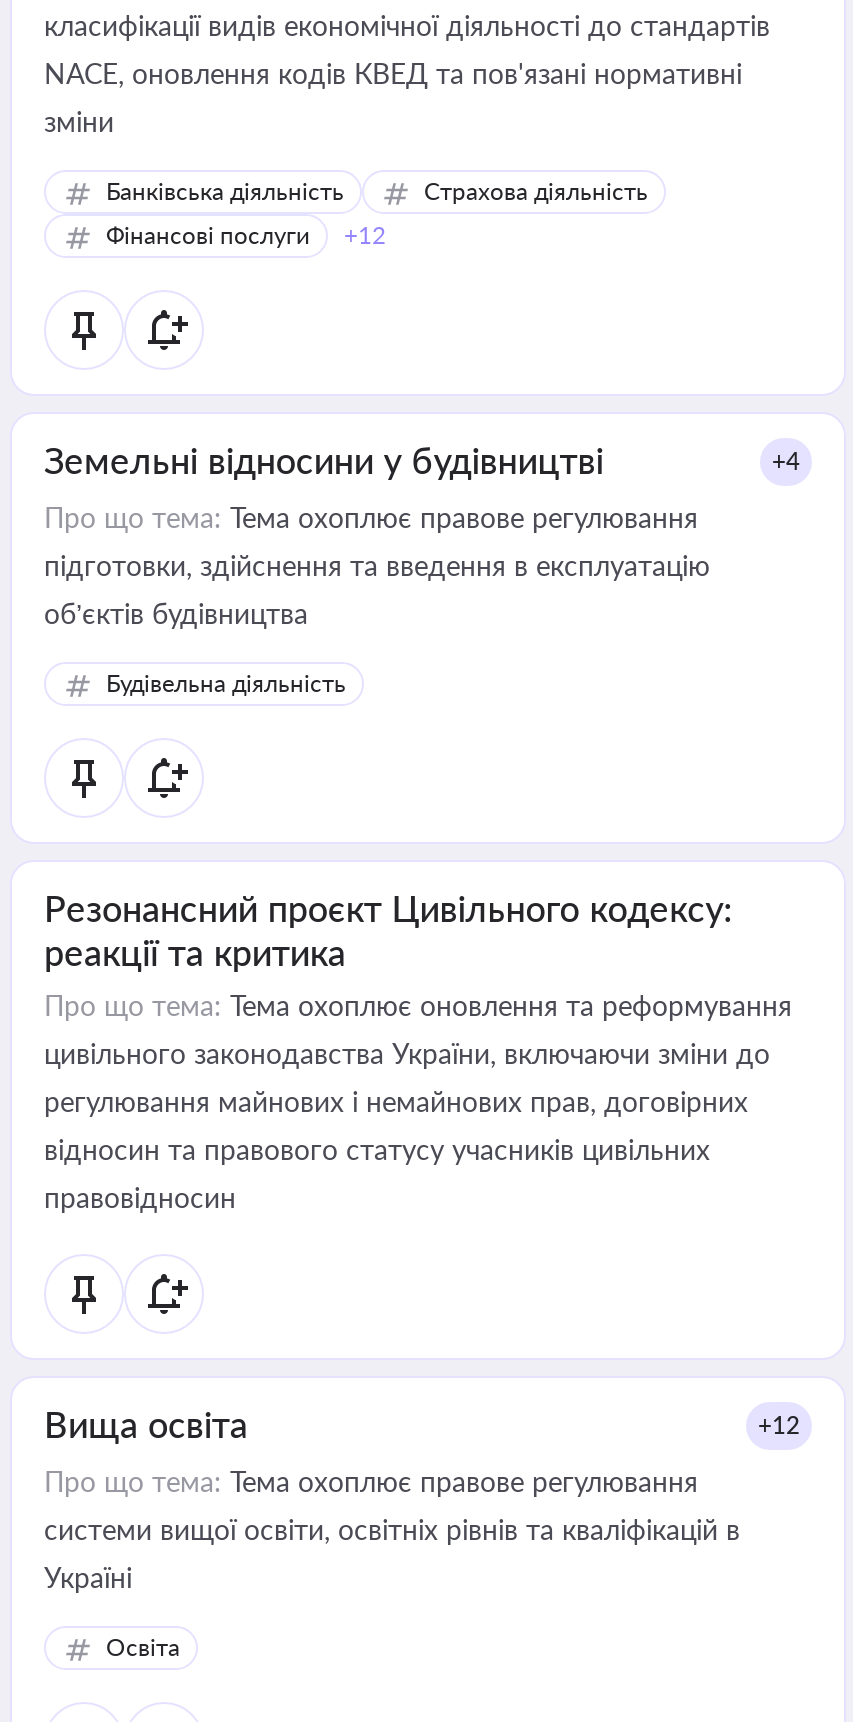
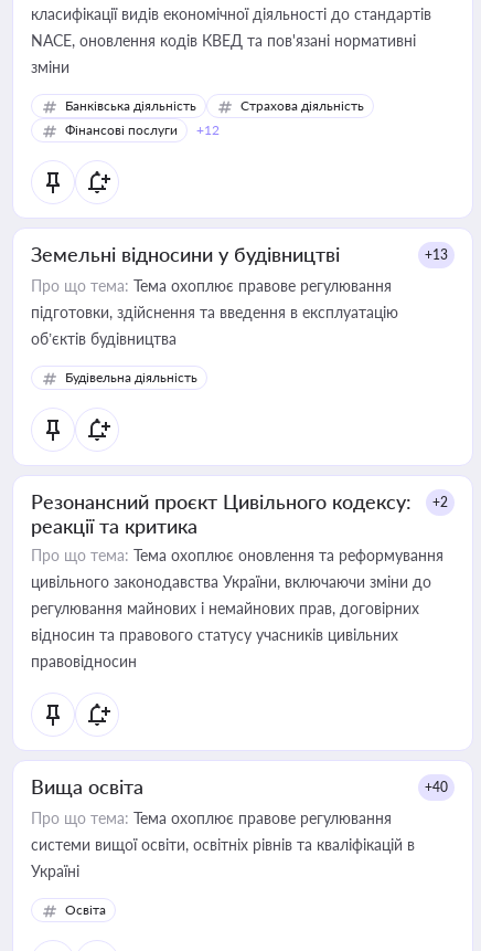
[772,446,800,476] +4 -> [425,246,448,263] +13
none -> [432,494,448,510] +2
[758,1410,800,1440] +12 -> [425,779,448,795] +40

